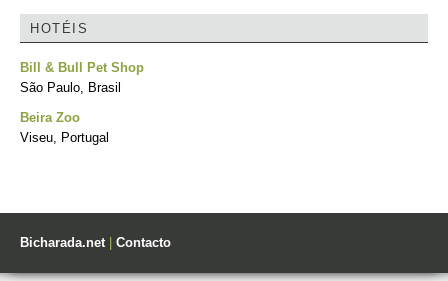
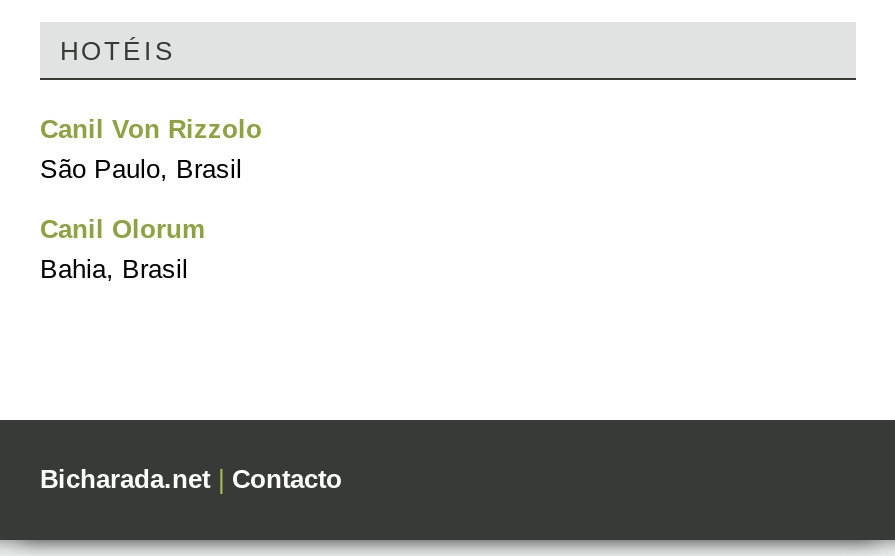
[20,60,144,75] Bill & Bull Pet Shop -> [40,114,262,144] Canil Von Rizzolo
[20,110,109,145] Beira Zoo | Viseu, Portugal -> [40,214,206,284] Canil Olorum | Bahia, Brasil

